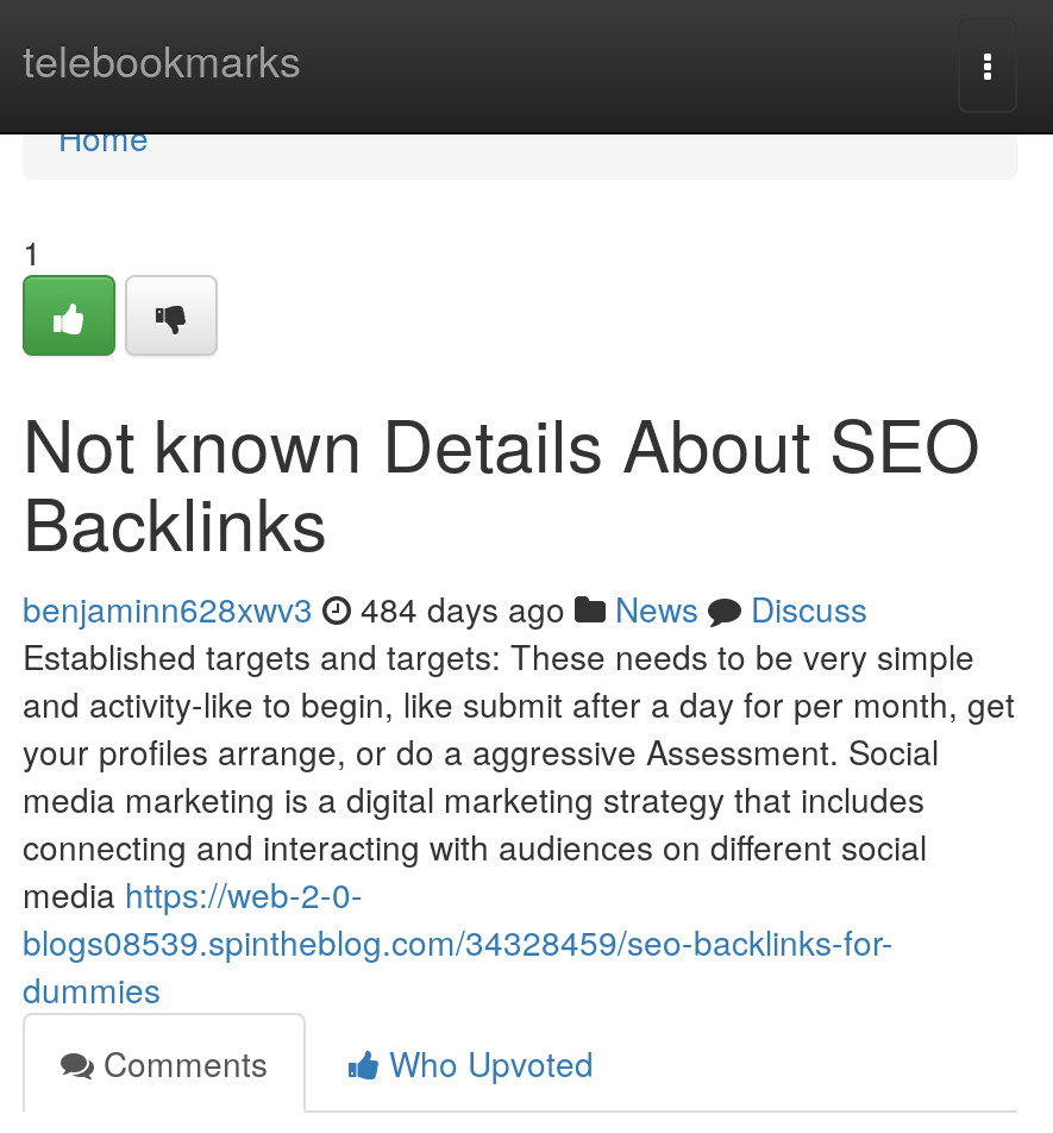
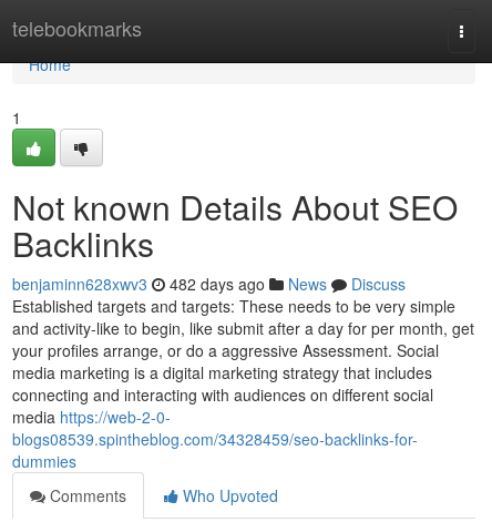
[23,584,867,632] benjaminn628xwv3 484 days ago News Discuss -> [12,273,406,295] benjaminn628xwv3 482 days ago News Discuss

